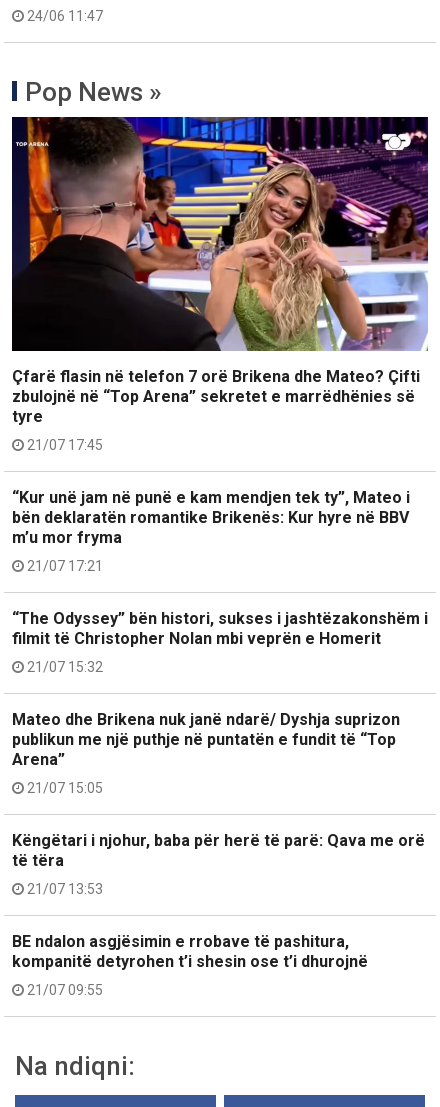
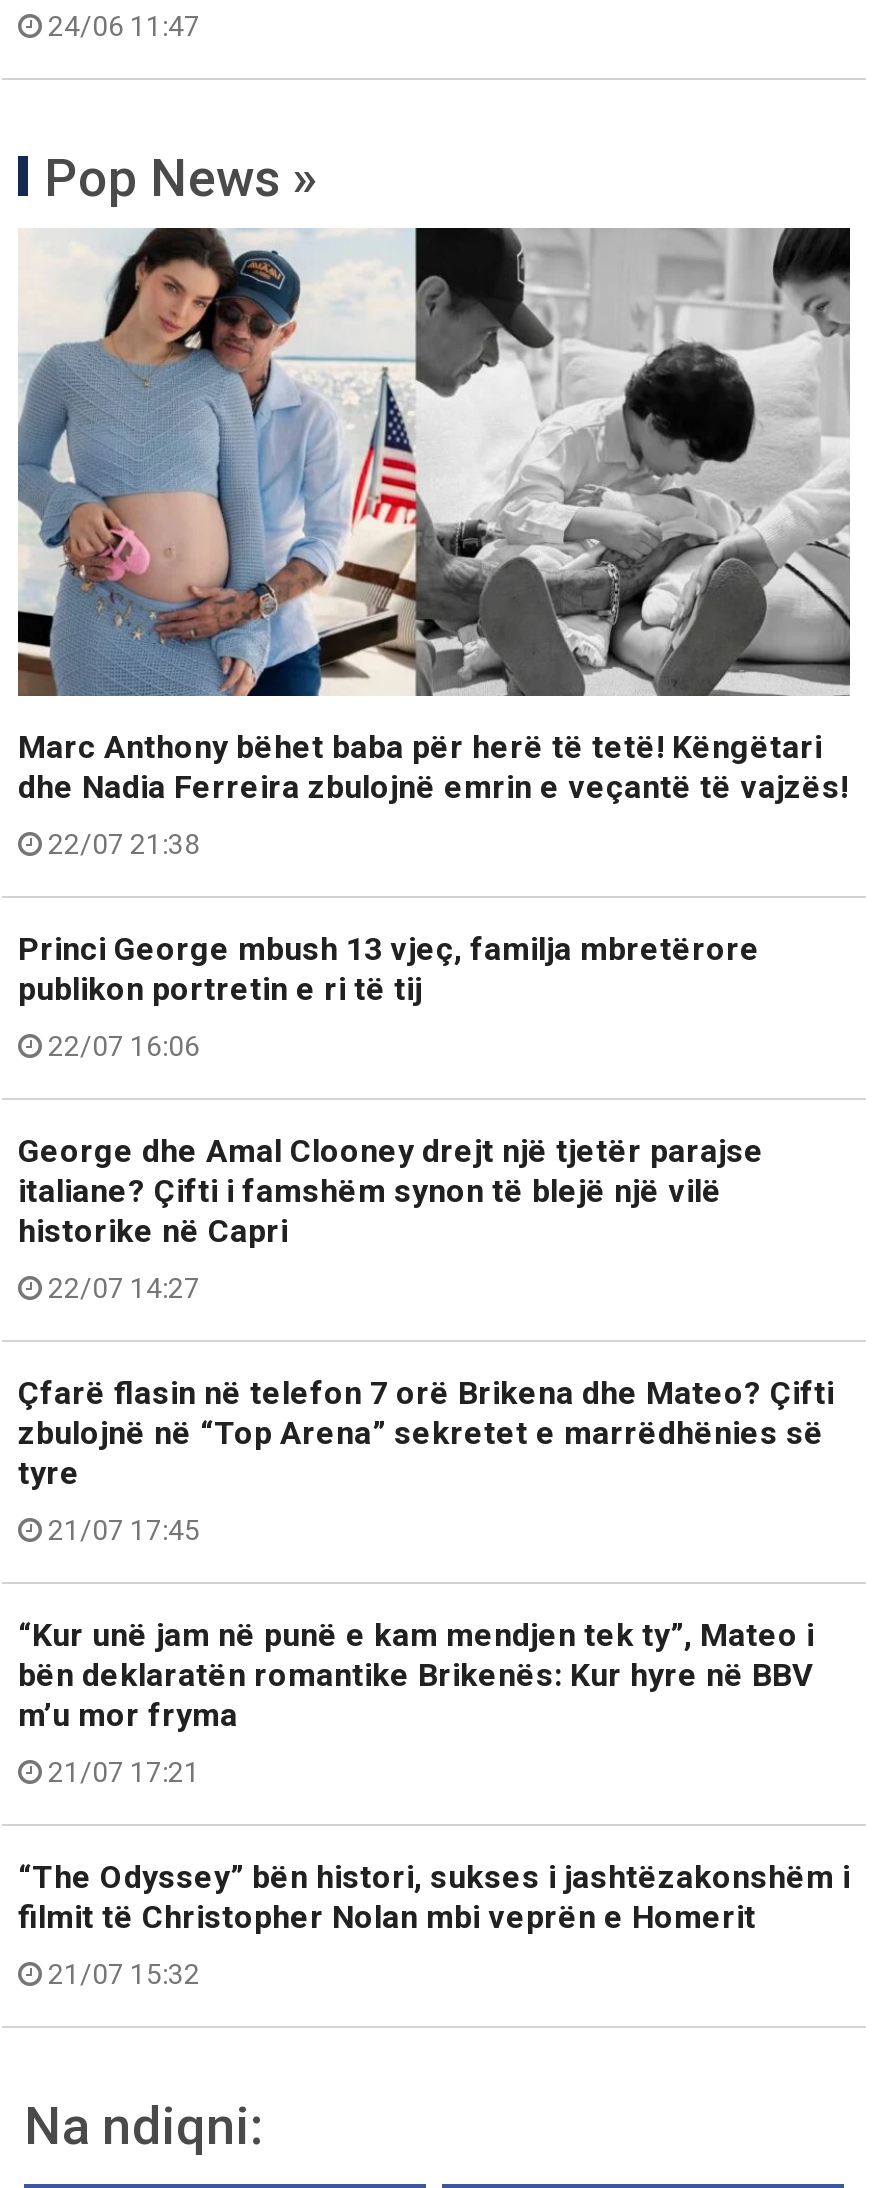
none -> [18,728,848,1304] Marc Anthony bëhet baba për herë të tetë! Këngëtari | dhe Nadia Ferreira zbulojnë emrin e veçantë të vajzës! | 22/07 21:38 | Princi George mbush 13 vjeç, familja mbretërore | publikon portretin e ri të tij | 22/07 16:06 | George dhe Amal Clooney drejt një tjetër parajse | italiane? Çifti i famshëm synon të blejë një vilë | historike në Capri | 22/07 14:27
[11,116,429,352] [image] -> [16,226,852,698] [image]
moved [12,367,428,675] -> [18,1374,850,1990]: Çfarë flasin në telefon 7 orë Brikena dhe Mateo? Çifti | zbulojnë në “Top Arena” sekretet e marrëdhënies së | tyre | ... | filmit të Christopher Nolan mbi veprën e Homerit | 21/07 15:32
[12,710,425,998] Mateo dhe Brikena nuk janë ndarë/ Dyshja suprizon | publikun me një puthje në puntatën e fundit të “Top | Arena” | 21/07 15:05 | Këngëtari i njohur, baba për herë të parë: Qava me orë | të tëra | 21/07 13:53 | BE ndalon asgjësimin e rrobave të pashitura, | kompanitë detyrohen t’i shesin ose t’i dhurojnë | 21/07 09:55 -> none

